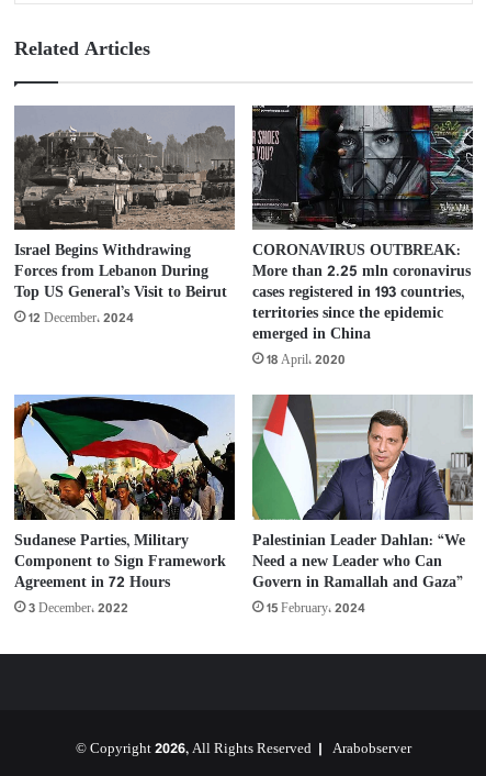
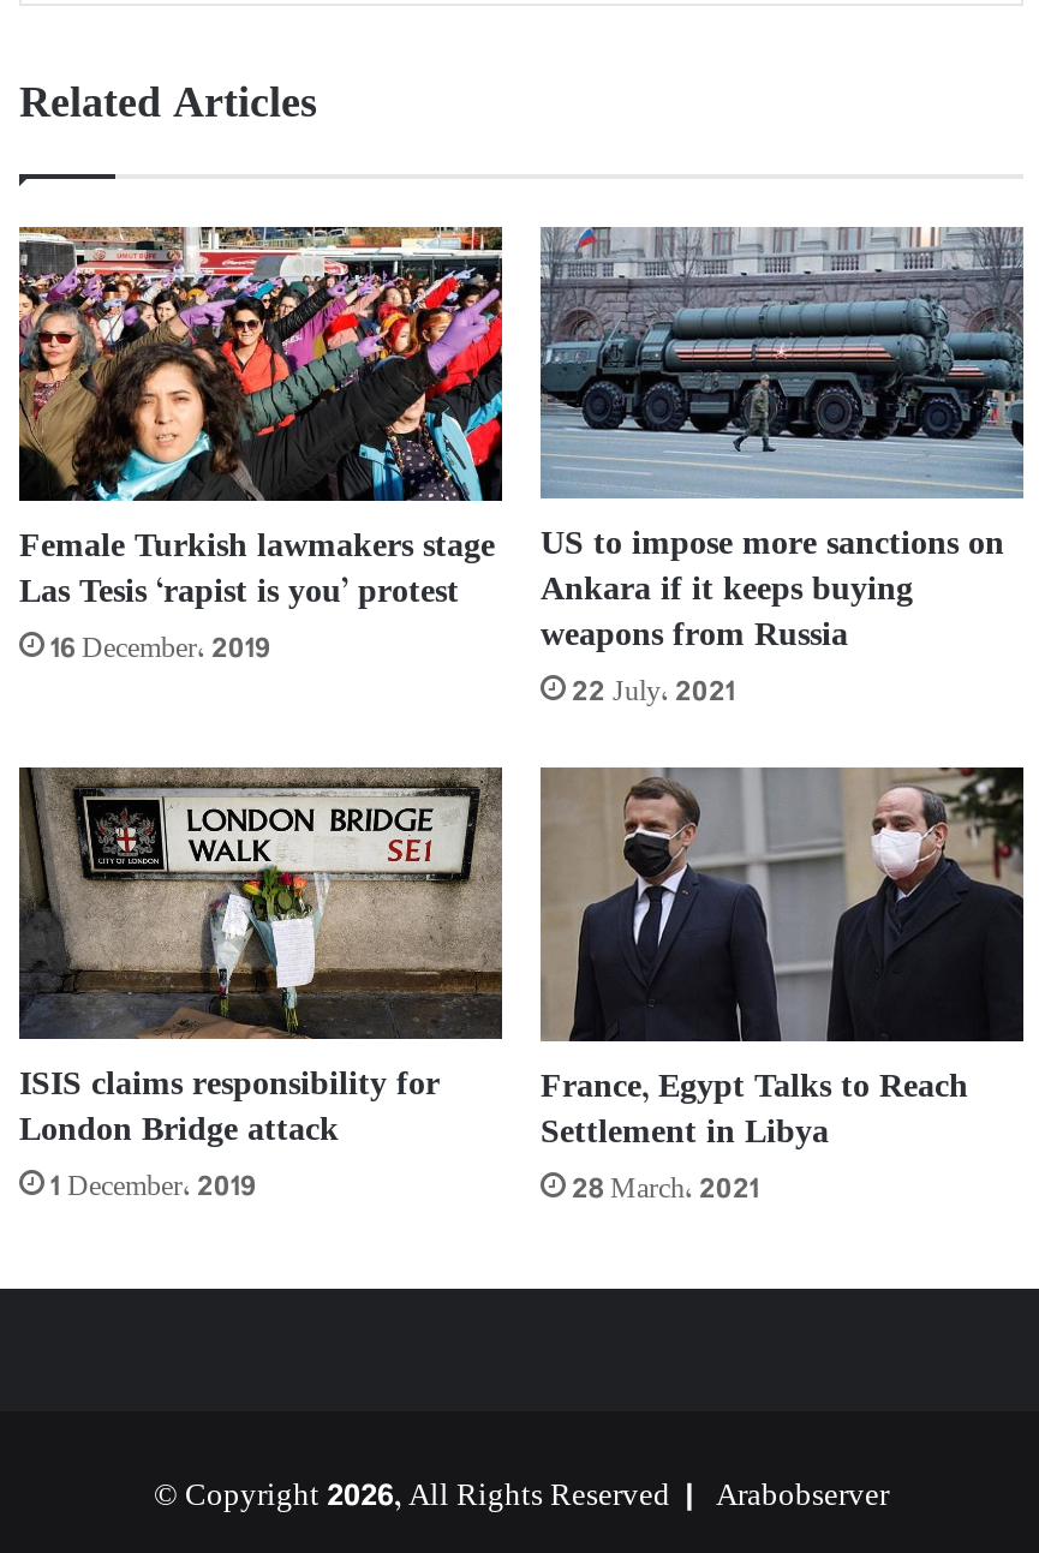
[14,106,236,329] [image] | Israel Begins Withdrawing | Forces from Lebanon During | Top US General’s Visit to Beirut | 12 December، 2024 -> [19,225,504,673] [image] | Female Turkish lawmakers stage | Las Tesis ‘rapist is you’ protest | 16 December، 2019
[252,104,473,230] [image] -> [545,225,1023,364] [image]
[252,239,471,372] CORONAVIRUS OUTBREAK: | More than 2.25 mln coronavirus | cases registered in 193 countries, | territories since the epidemic | emerged in China | 18 April، 2020 -> [541,518,1004,718] US to impose more sanctions on | Ankara if it keeps buying | weapons from Russia | 22 July، 2021
[14,395,236,619] [image] | Sudanese Parties, Military | Component to Sign Framework | Agreement in 72 Hours | 3 December، 2022 -> [17,765,504,1212] [image] | ISIS claims responsibility for | London Bridge attack | 1 December، 2019
[252,395,474,620] [image] | Palestinian Leader Dahlan: “We | Need a new Leader who Can | Govern in Ramallah and Gaza” | 15 February، 2024 -> [541,765,1026,1213] [image] | France, Egypt Talks to Reach | Settlement in Libya | 28 March، 2021

